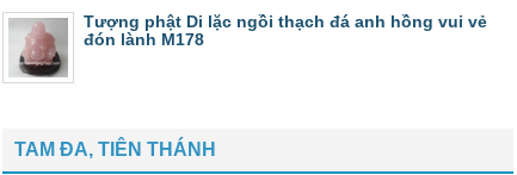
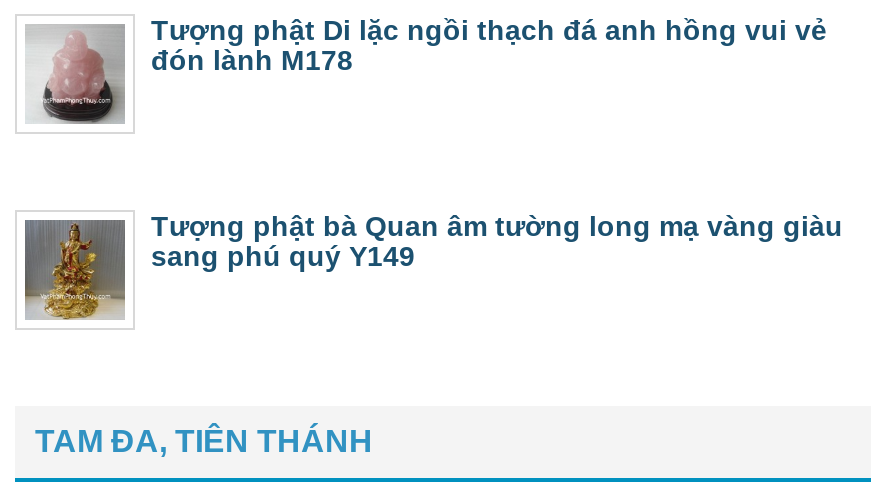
none -> [23,210,843,320] [image] | Tượng phật bà Quan âm tường long mạ vàng giàu | sang phú quý Y149

